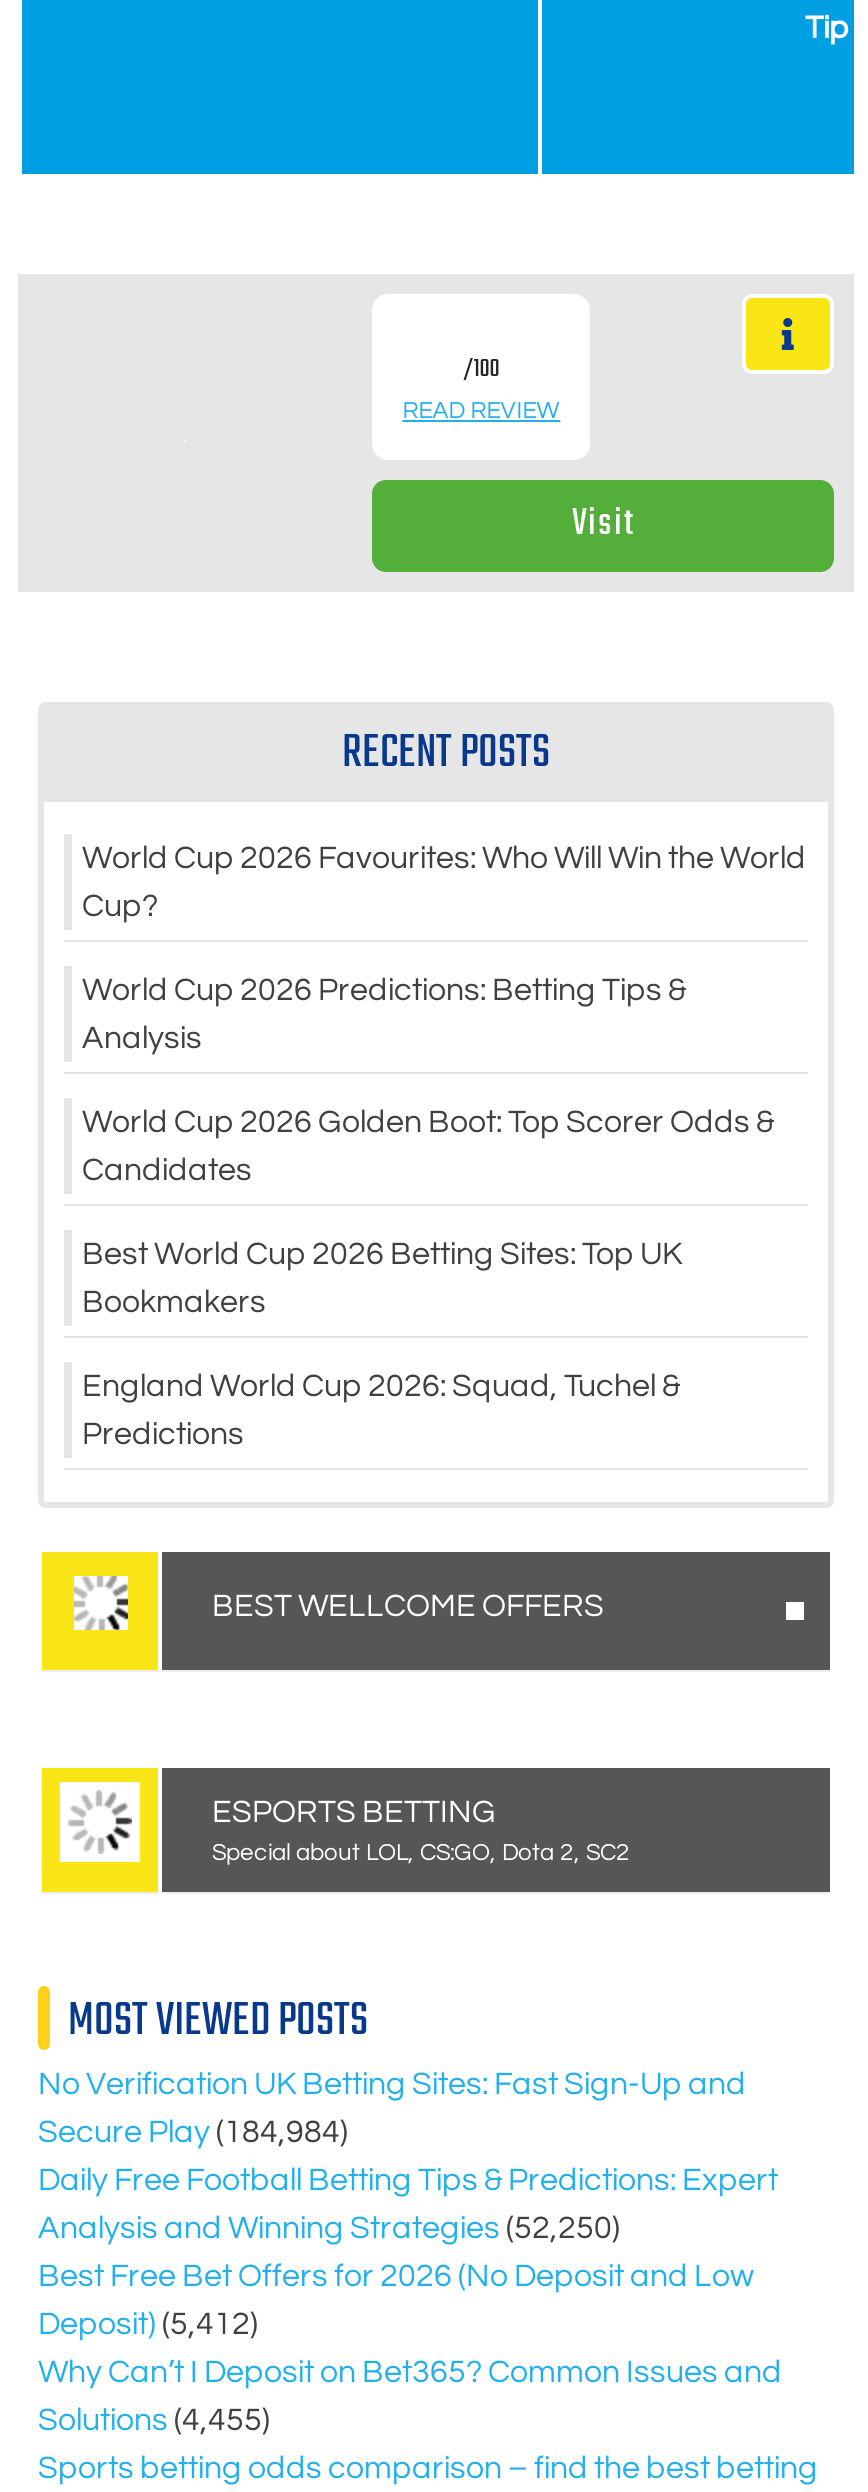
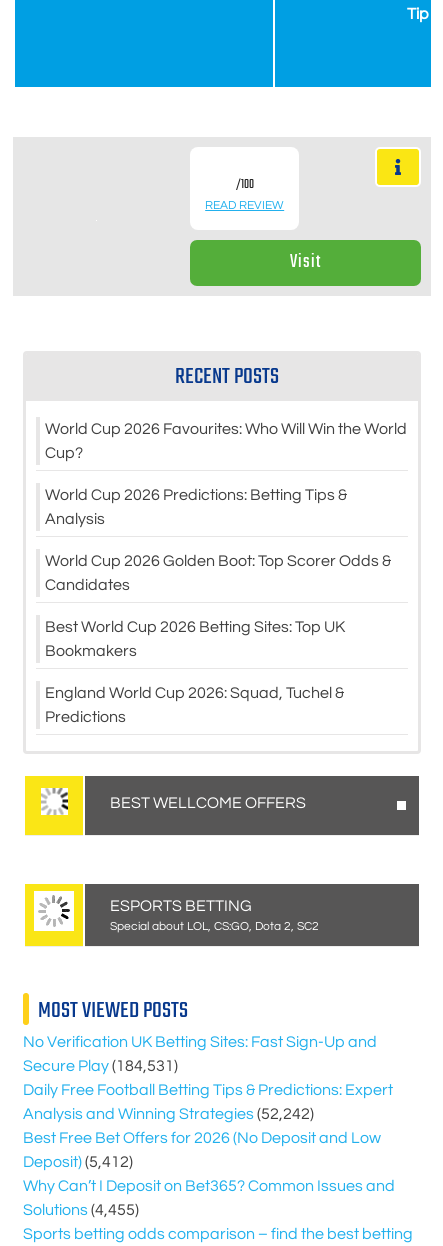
[38,2115,348,2147] Secure Play (184,984) -> [23,1058,178,1074] Secure Play (184,531)
[38,2211,620,2243] Analysis and Winning Strategies (52,250) -> [23,1106,314,1122] Analysis and Winning Strategies (52,242)

